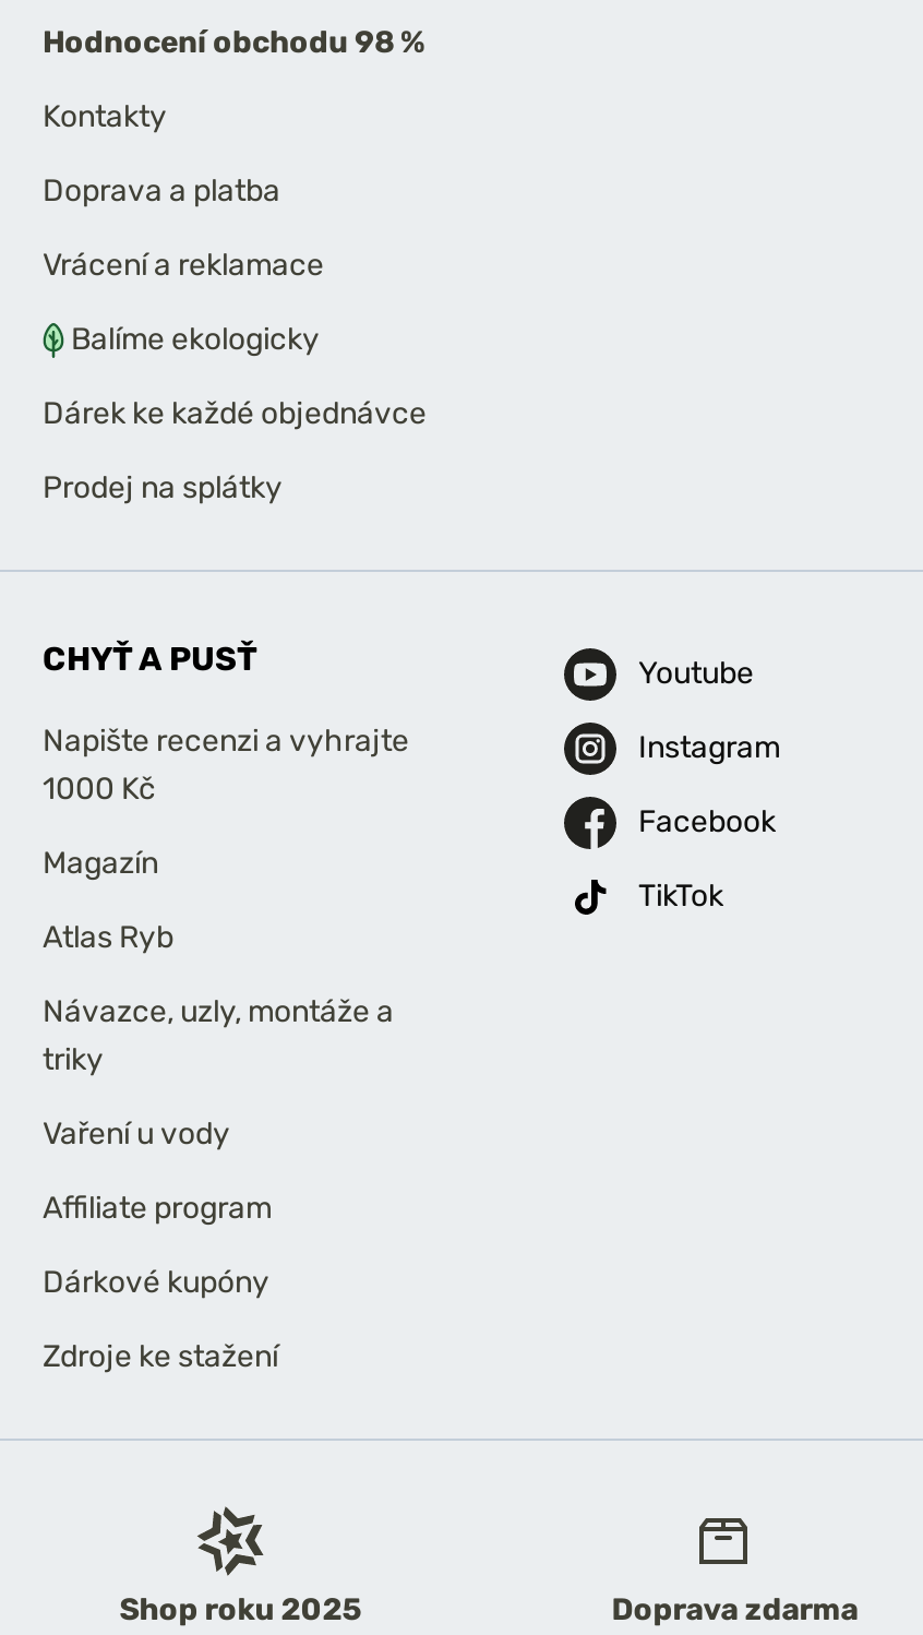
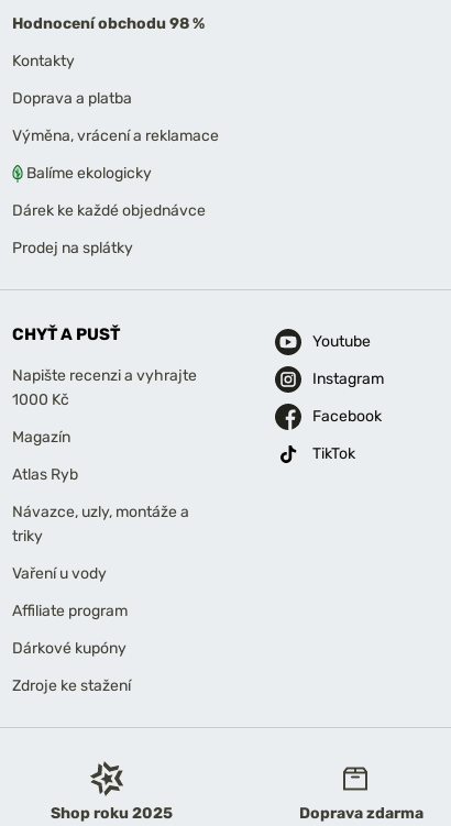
[43,247,324,284] Vrácení a reklamace -> [12,127,219,146] Výměna, vrácení a reklamace

